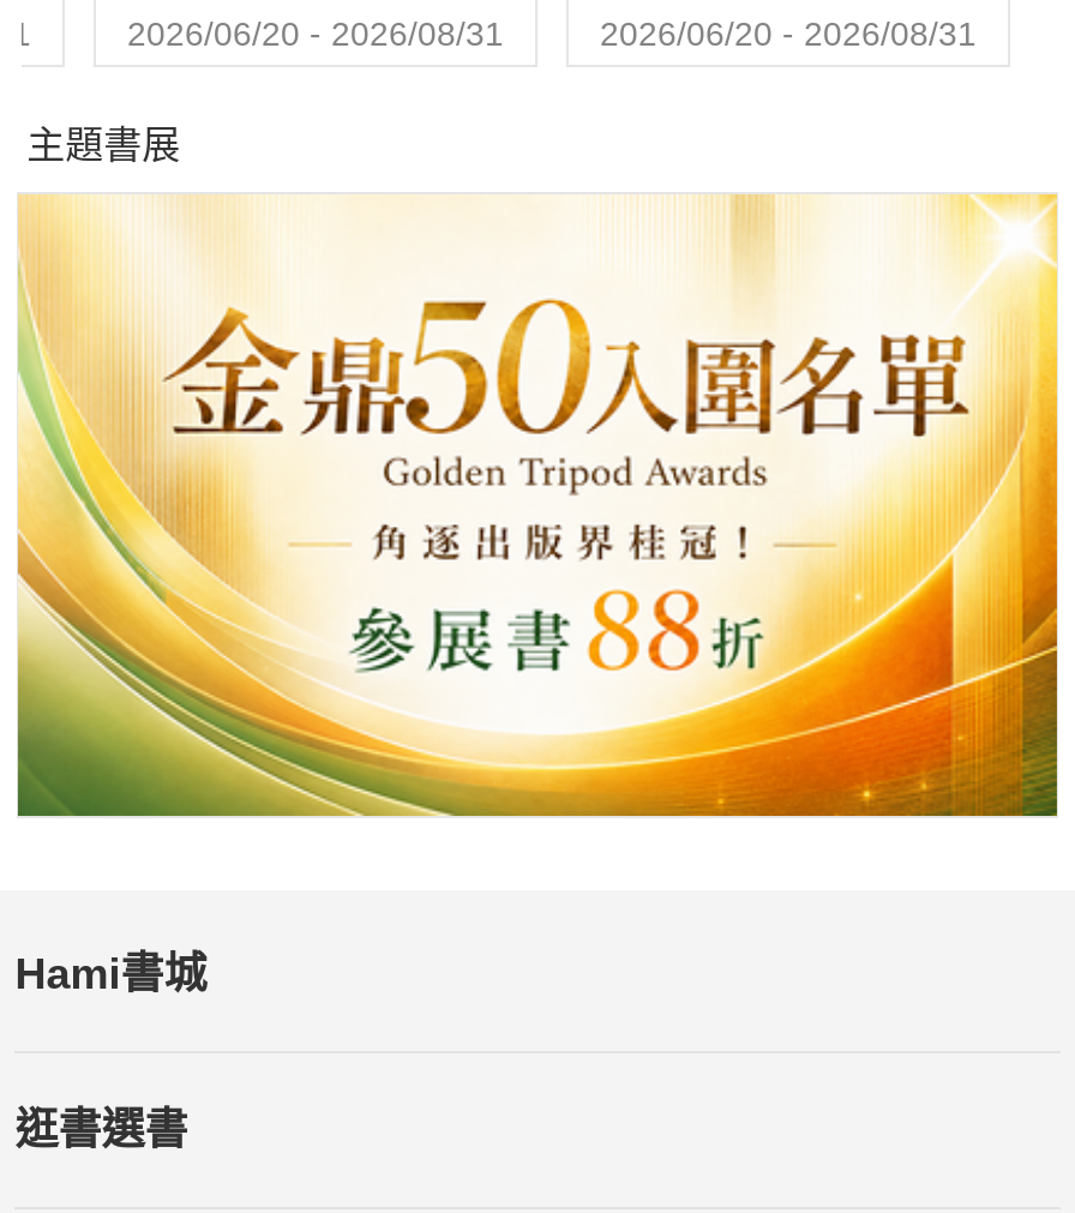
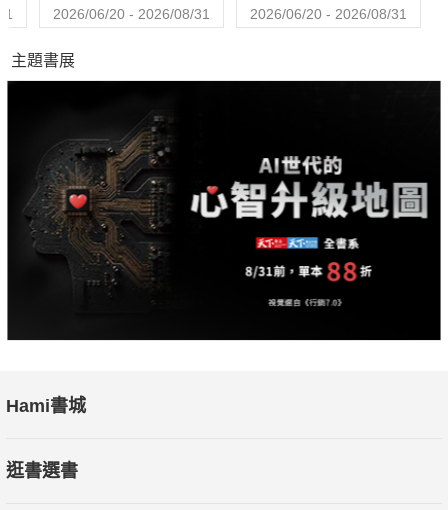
[17,192,1061,818] [image] -> [6,80,442,341] [image]

